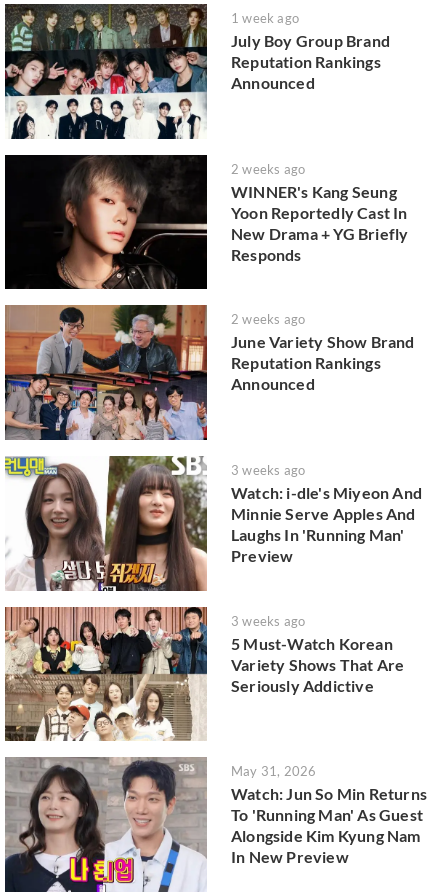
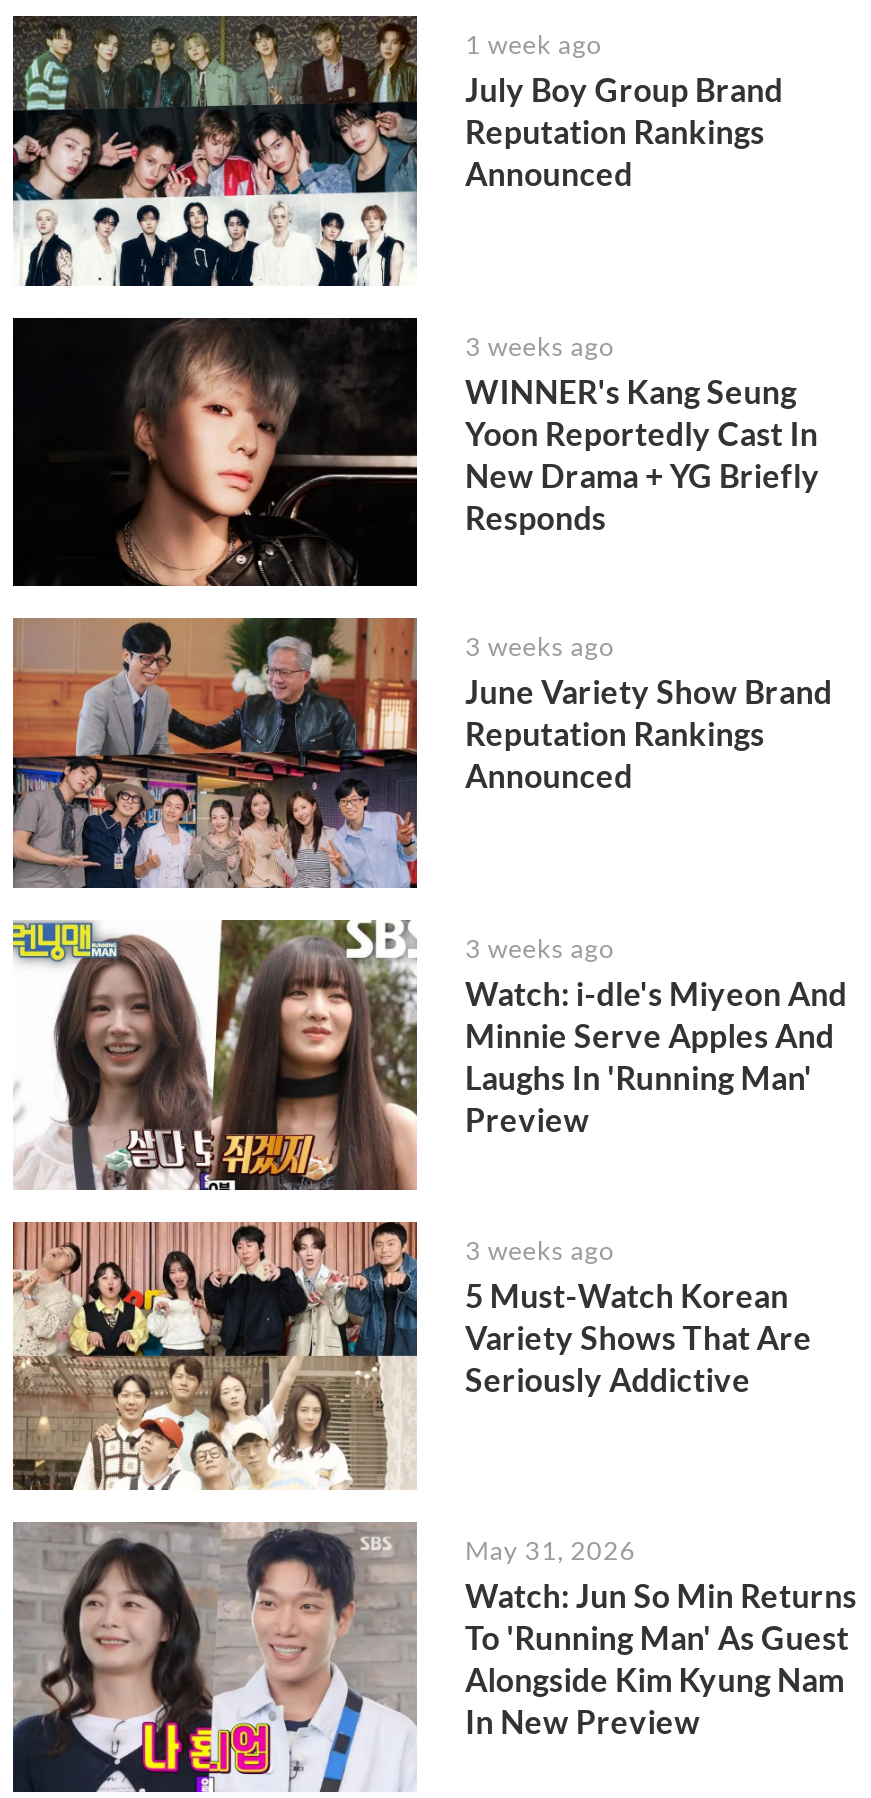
[231,161,305,177] 2 weeks ago -> [465,330,613,362] 3 weeks ago
[231,311,305,327] 2 weeks ago -> [465,631,613,663] 3 weeks ago

